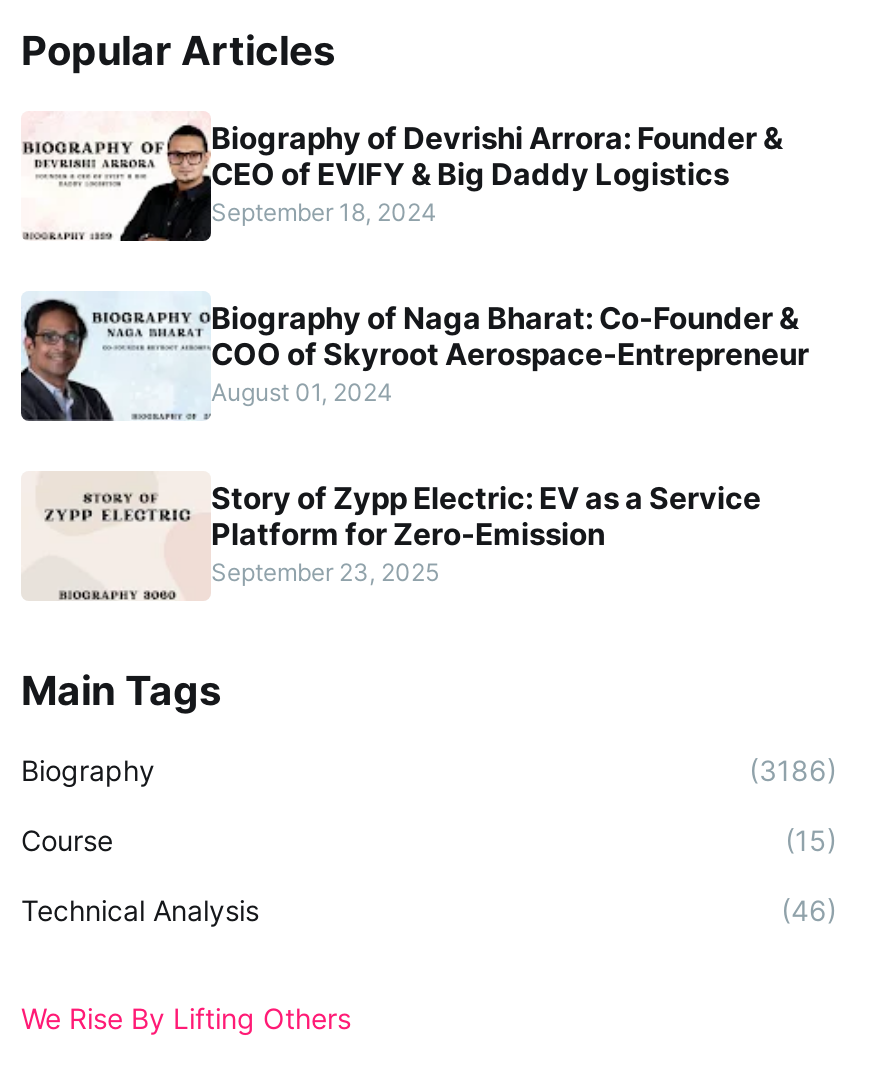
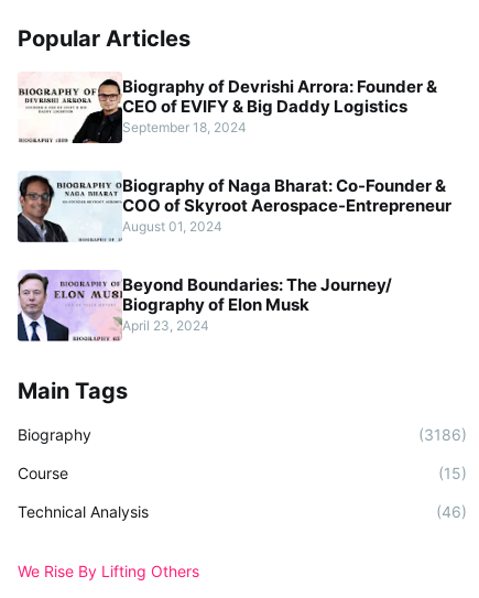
[21,473,761,601] [image] | Story of Zypp Electric: EV as a Service | Platform for Zero-Emission | September 23, 2025 -> [17,270,392,343] [image] | Beyond Boundaries: The Journey/ | Biography of Elon Musk | April 23, 2024

